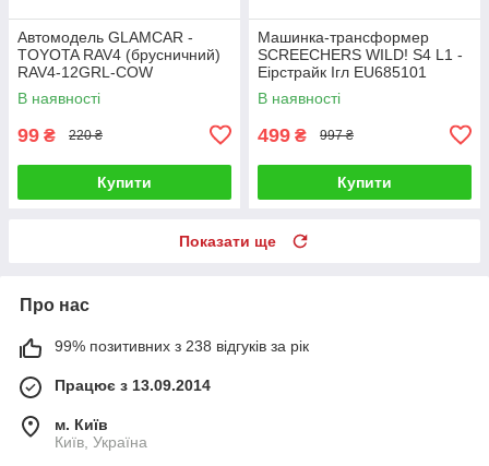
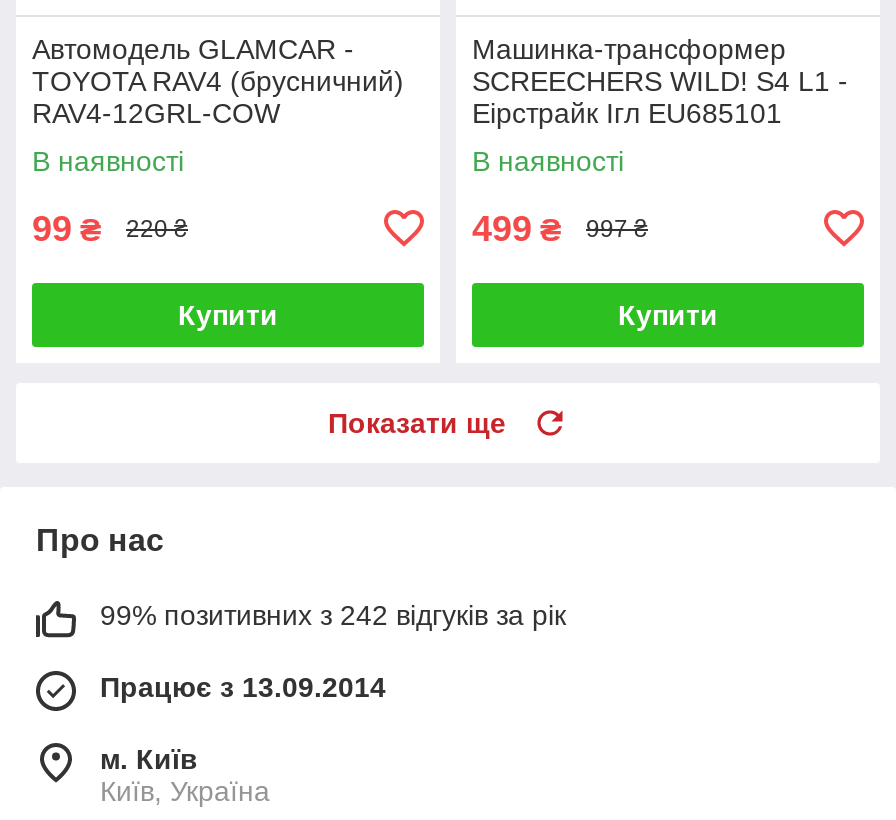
[55,337,309,354] 99% позитивних з 238 відгуків за рік -> [100,599,566,631] 99% позитивних з 242 відгуків за рік

